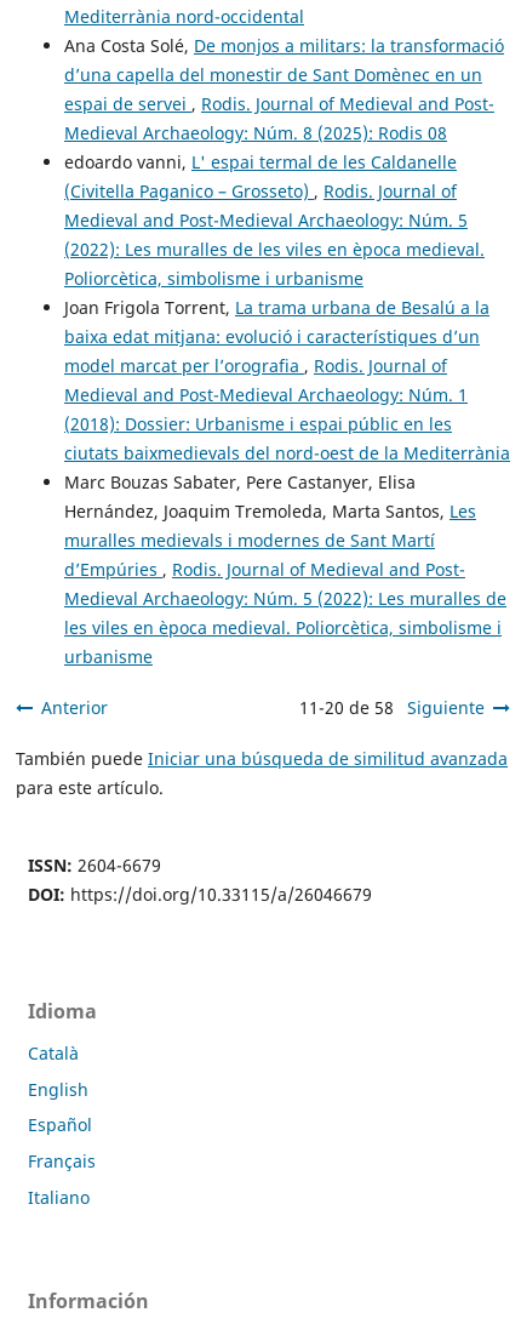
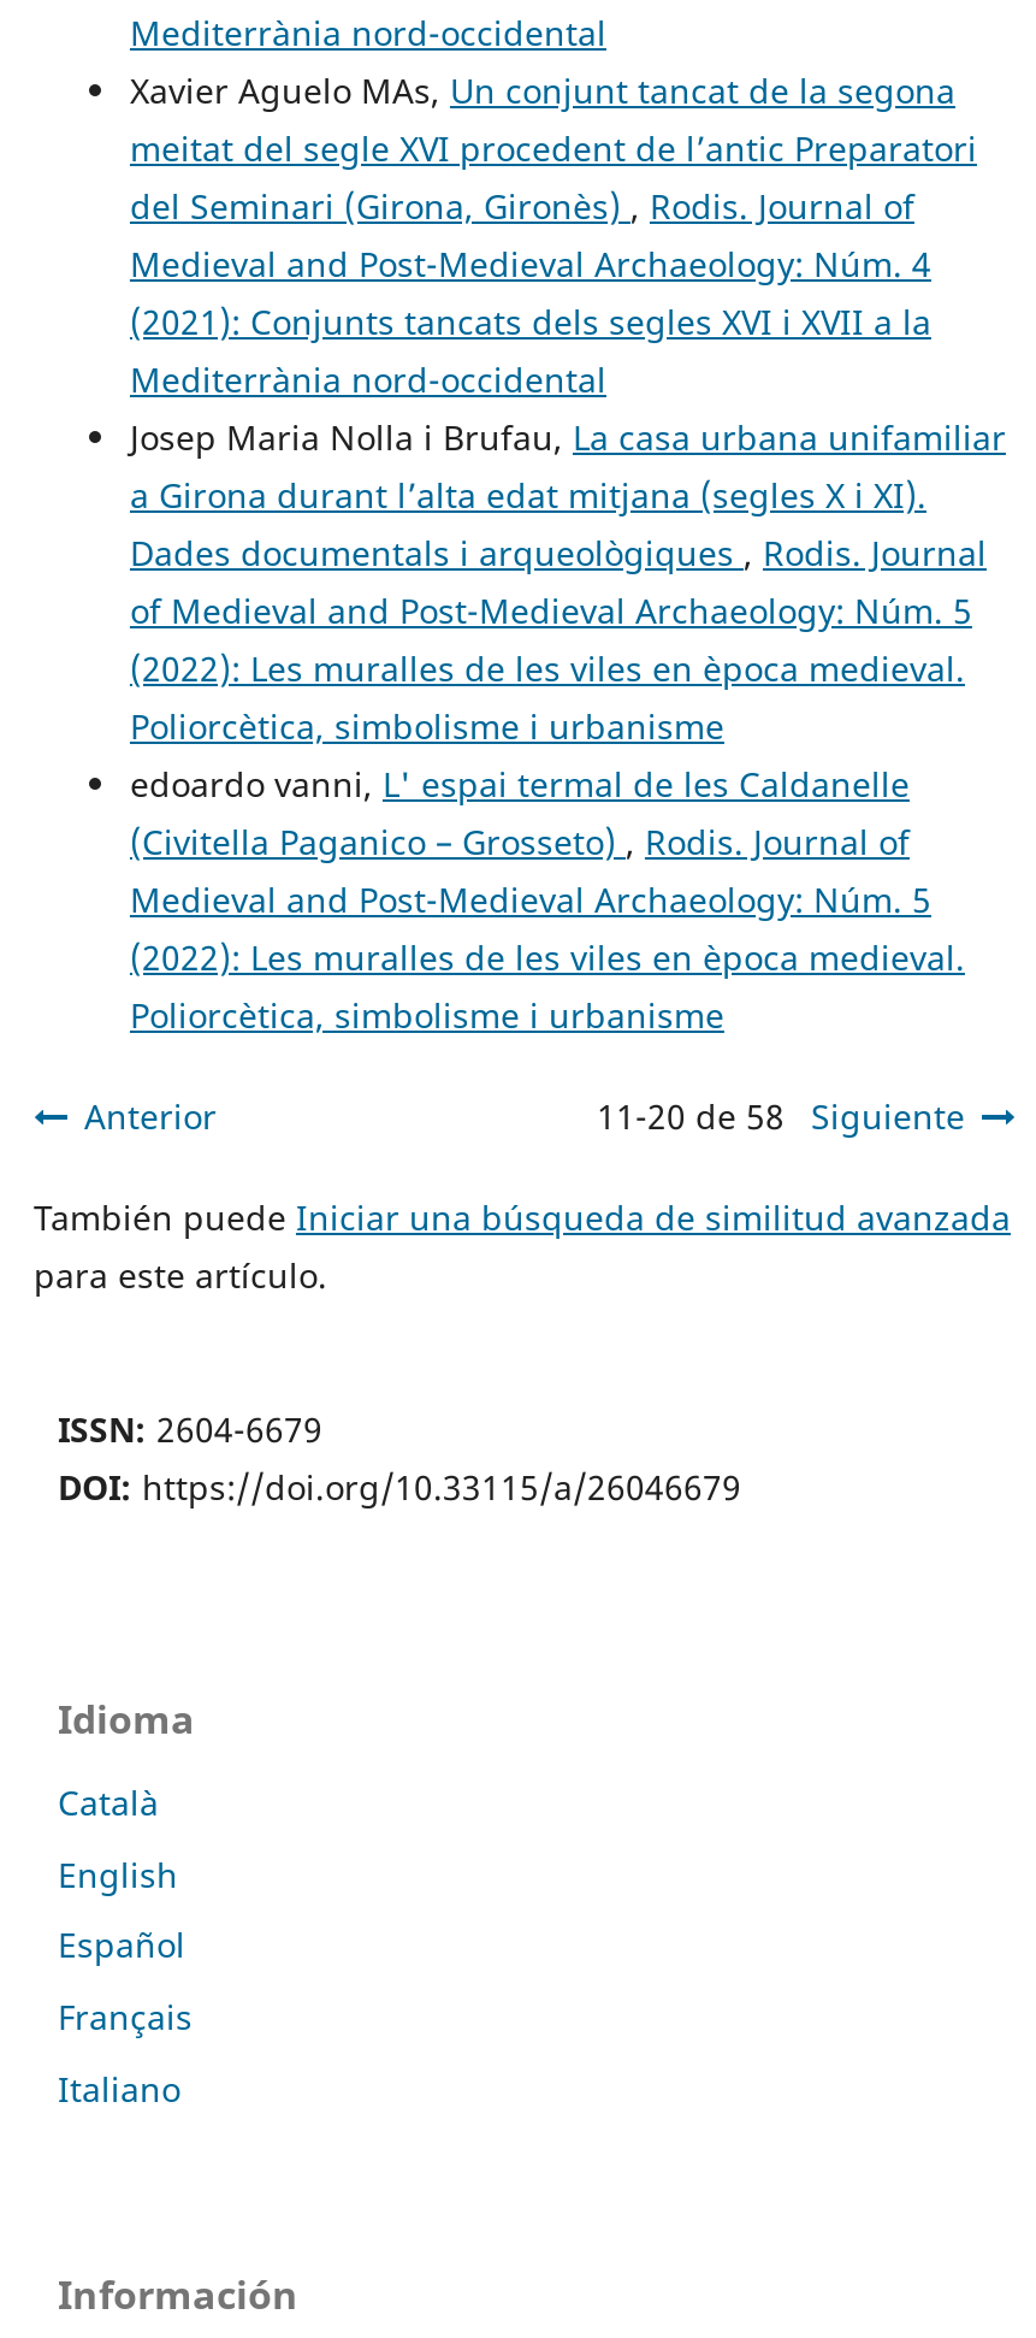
[64,33,504,144] Ana Costa Solé, De monjos a militars: la transformació | d’una capella del monestir de Sant Domènec en un | espai de servei, Rodis. Journal of Medieval and Post- | Medieval Archaeology: Núm. 8 (2025): Rodis 08 -> [130,66,1006,748] Xavier Aguelo MAs, Un conjunt tancat de la segona | meitat del segle XVI procedent de l’antic Preparatori | del Seminari (Girona, Gironès), Rodis. Journal of | Medieval and Post-Medieval Archaeology: Núm. 4 | (2021): Conjunts tancats dels segles XVI i XVII a la | Mediterrània nord-occidental | Josep Maria Nolla i Brufau, La casa urbana unifamiliar | a Girona durant l’alta edat mitjana (segles X i XI). | Dades documentals i arqueològiques, Rodis. Journal | of Medieval and Post-Medieval Archaeology: Núm. 5 | (2022): Les muralles de les viles en època medieval. | Poliorcètica, simbolisme i urbanisme
moved [64,150,485,289] -> [130,760,965,1037]: edoardo vanni, L' espai termal de les Caldanelle | (Civitella Paganico – Grosseto), Rodis. Journal of | Medieval and Post-Medieval Archaeology: Núm. 5 | (2022): Les muralles de les viles en època medieval. | Poliorcètica, simbolisme i urbanisme
[64,295,510,668] Joan Frigola Torrent, La trama urbana de Besalú a la | baixa edat mitjana: evolució i característiques d’un | model marcat per l’orografia, Rodis. Journal of | Medieval and Post-Medieval Archaeology: Núm. 1 | (2018): Dossier: Urbanisme i espai públic en les | ciutats baixmedievals del nord-oest de la Mediterrània | Marc Bouzas Sabater, Pere Castanyer, Elisa | Hernández, Joaquim Tremoleda, Marta Santos, Les | muralles medievals i modernes de Sant Martí | d’Empúries, Rodis. Journal of Medieval and Post- | Medieval Archaeology: Núm. 5 (2022): Les muralles de | les viles en època medieval. Poliorcètica, simbolisme i | urbanisme -> none

